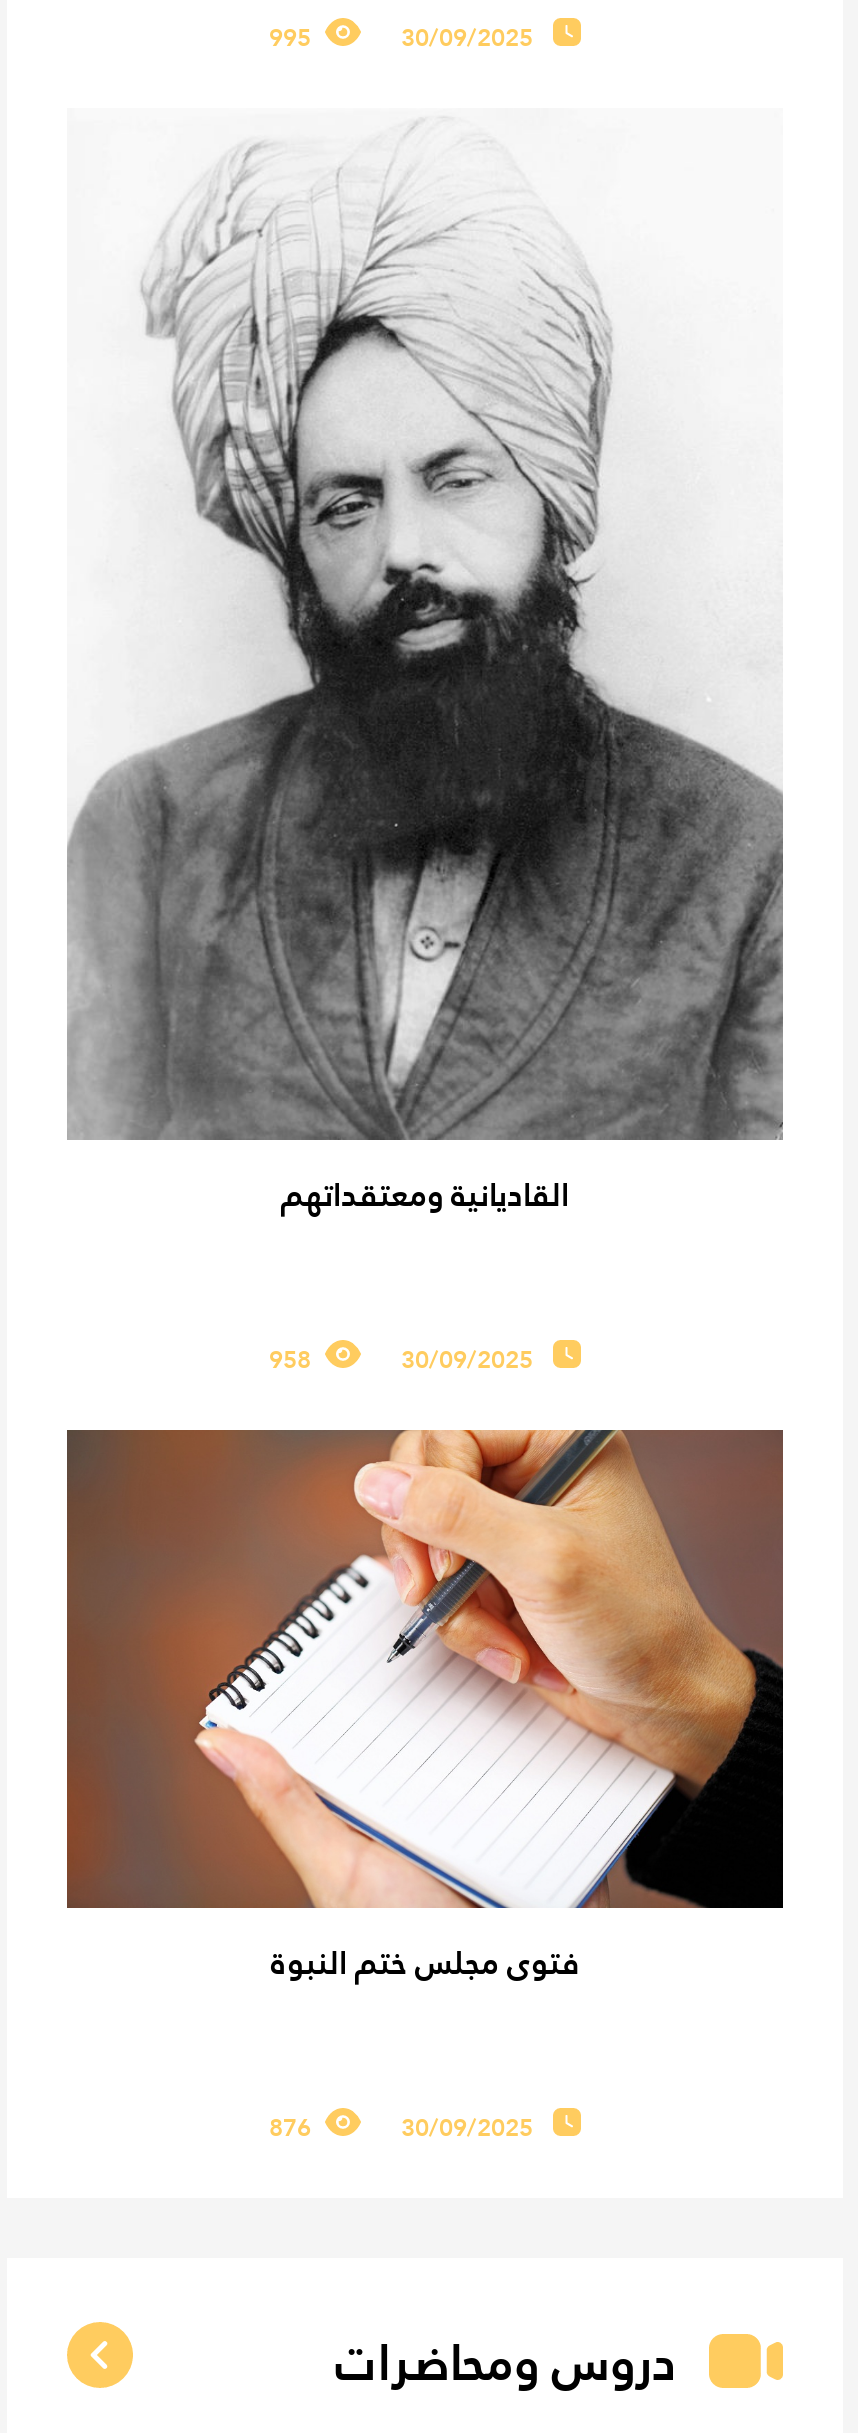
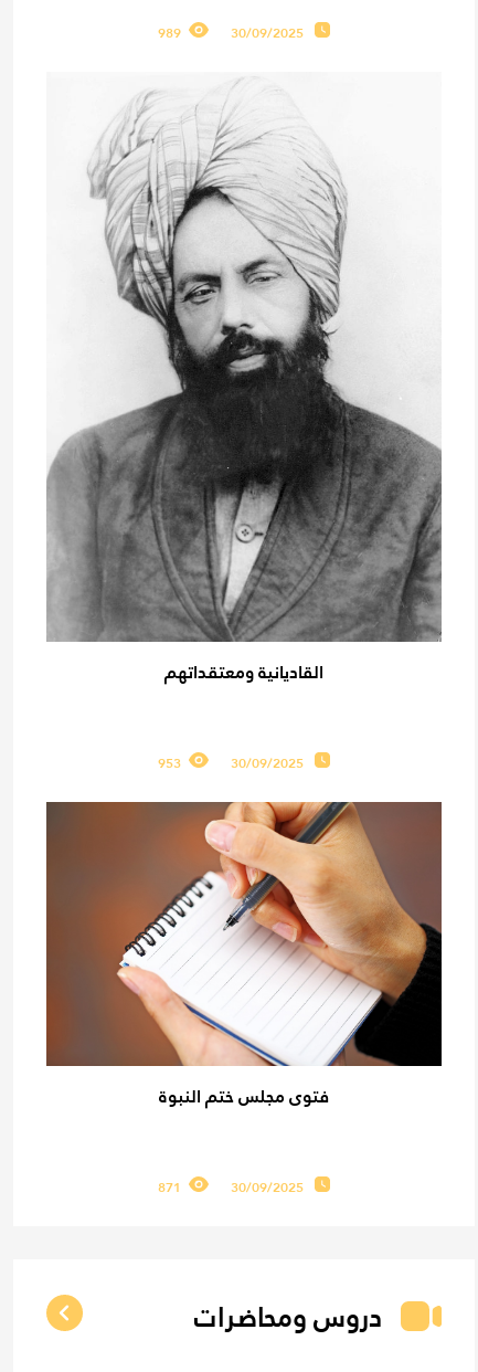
[269,16,311,60] 995 -> [158,21,181,45] 989
[269,1339,311,1383] 958 -> [158,752,181,776] 953
[269,2106,311,2150] 876 -> [158,1175,181,1199] 871

